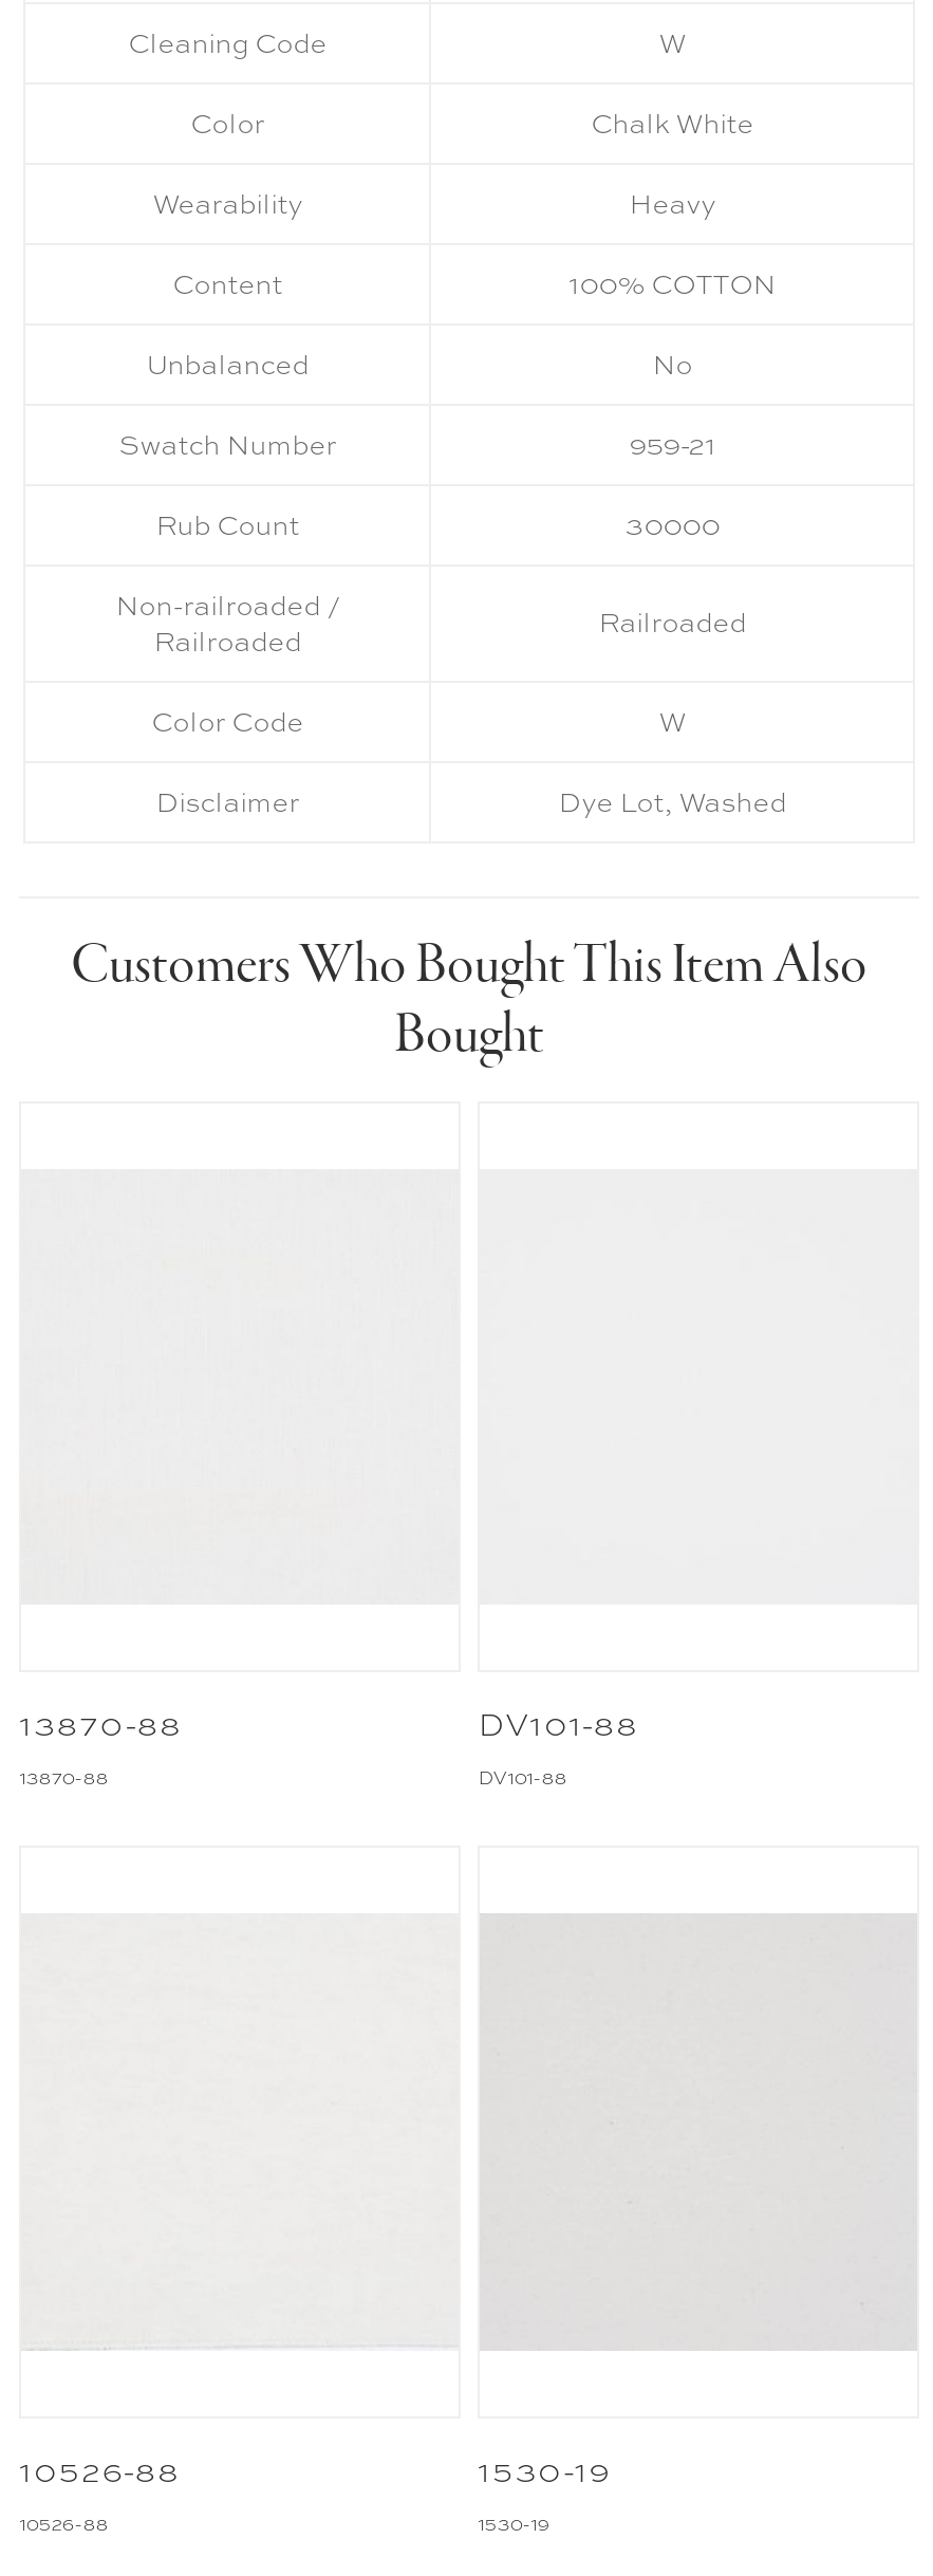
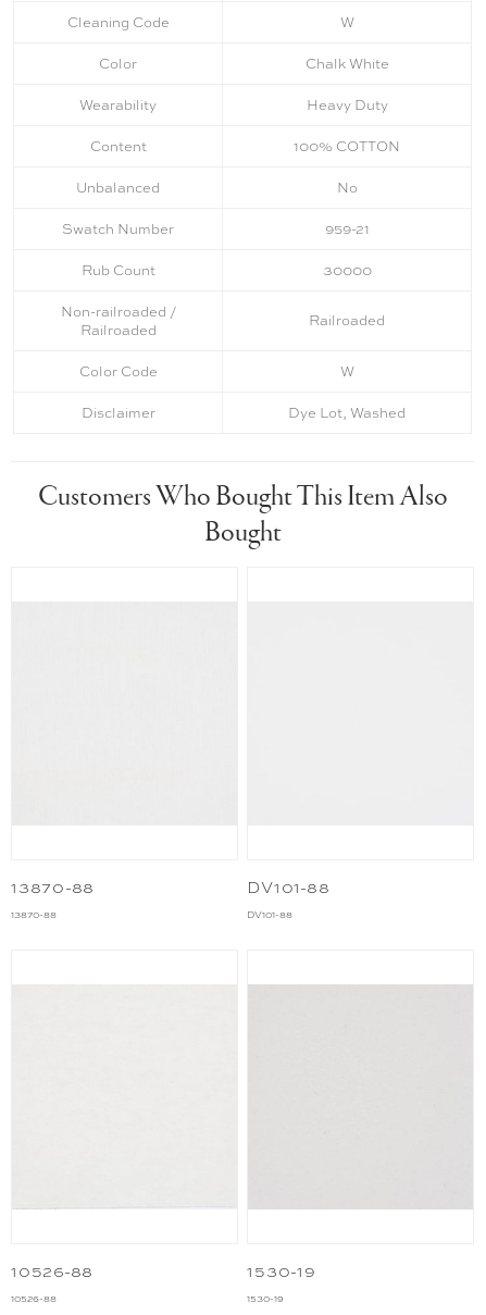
[629,185,716,221] Heavy -> [306,95,388,114] Heavy Duty

